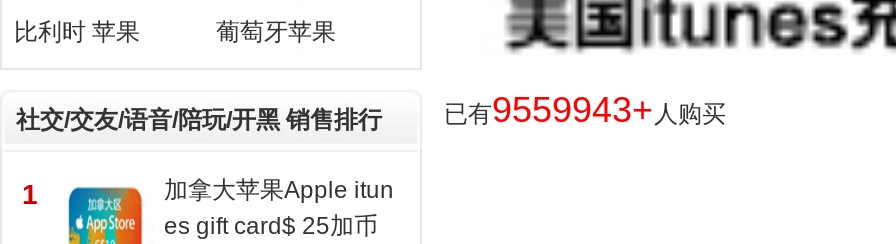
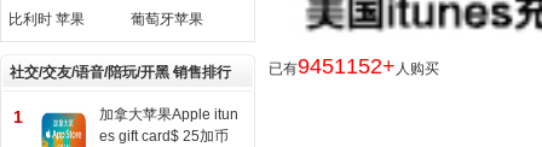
[444,89,726,129] 已有9559943+人购买 -> [269,54,439,78] 已有9451152+人购买

